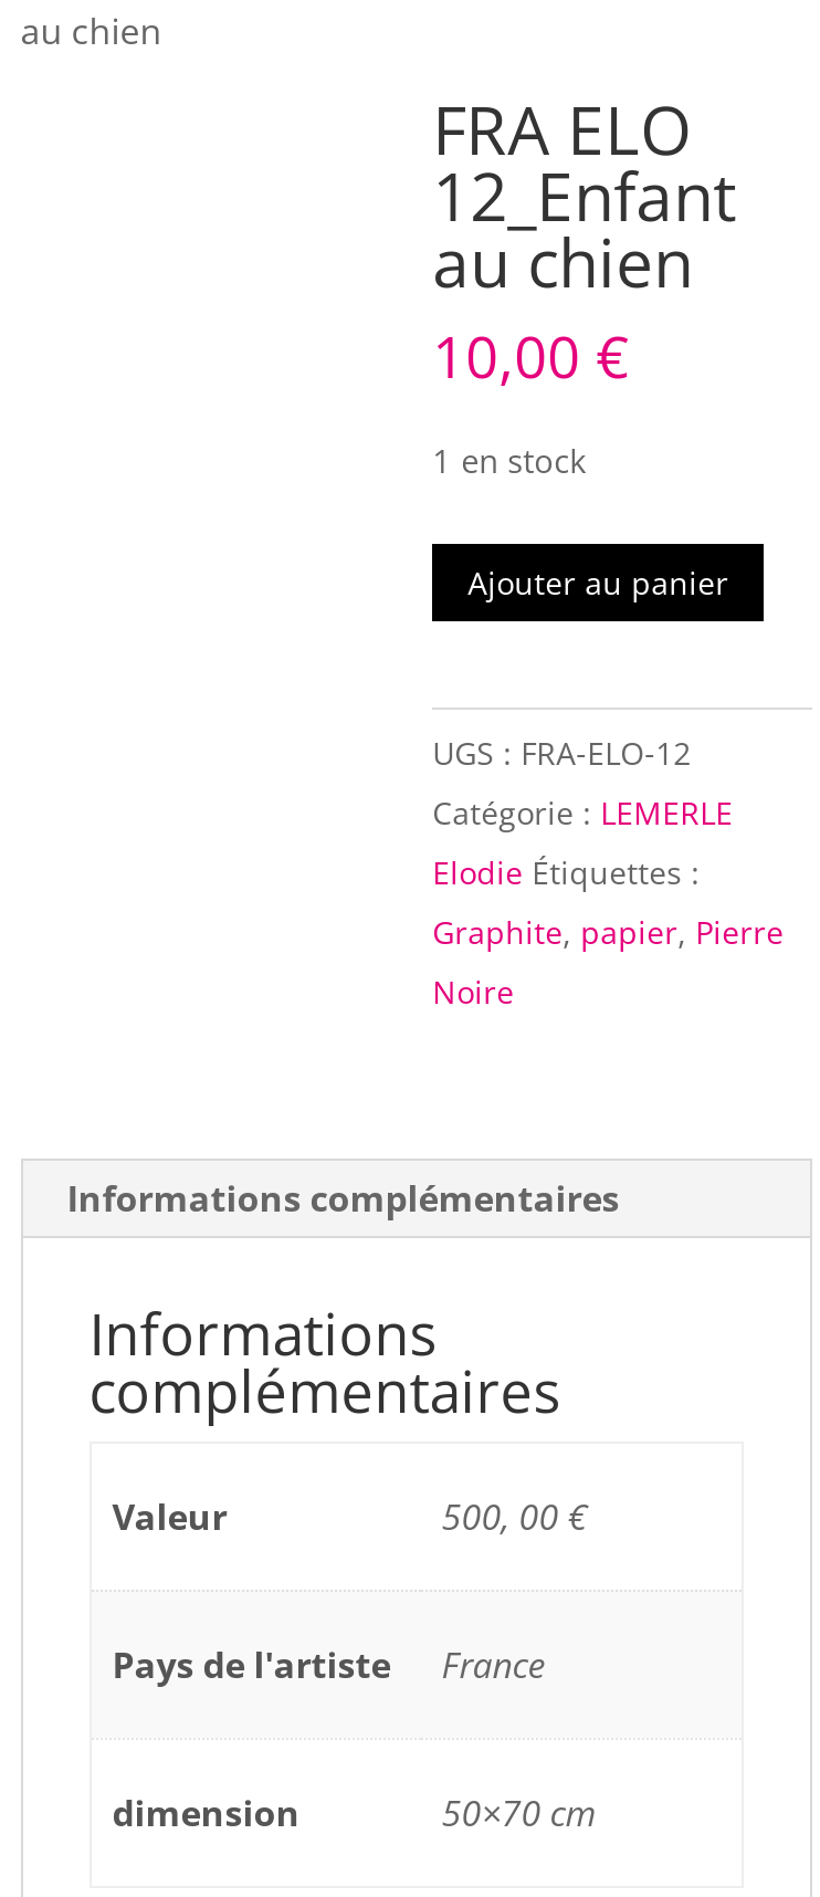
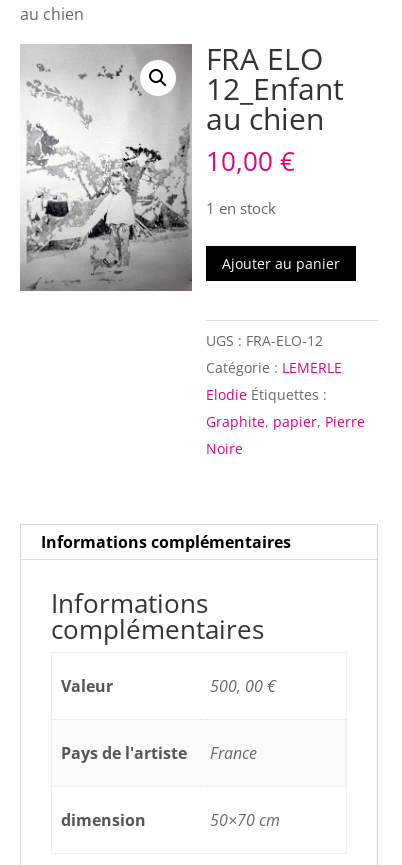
none -> [19,43,193,292] [image]

